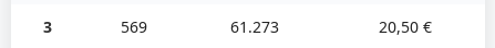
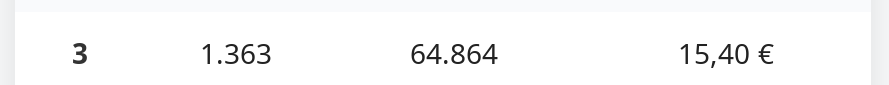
[120,16,147,37] 569 -> [200,33,272,71] 1.363
[230,16,279,37] 61.273 -> [410,33,498,71] 64.864
[378,16,431,37] 20,50 € -> [678,33,774,71] 15,40 €

